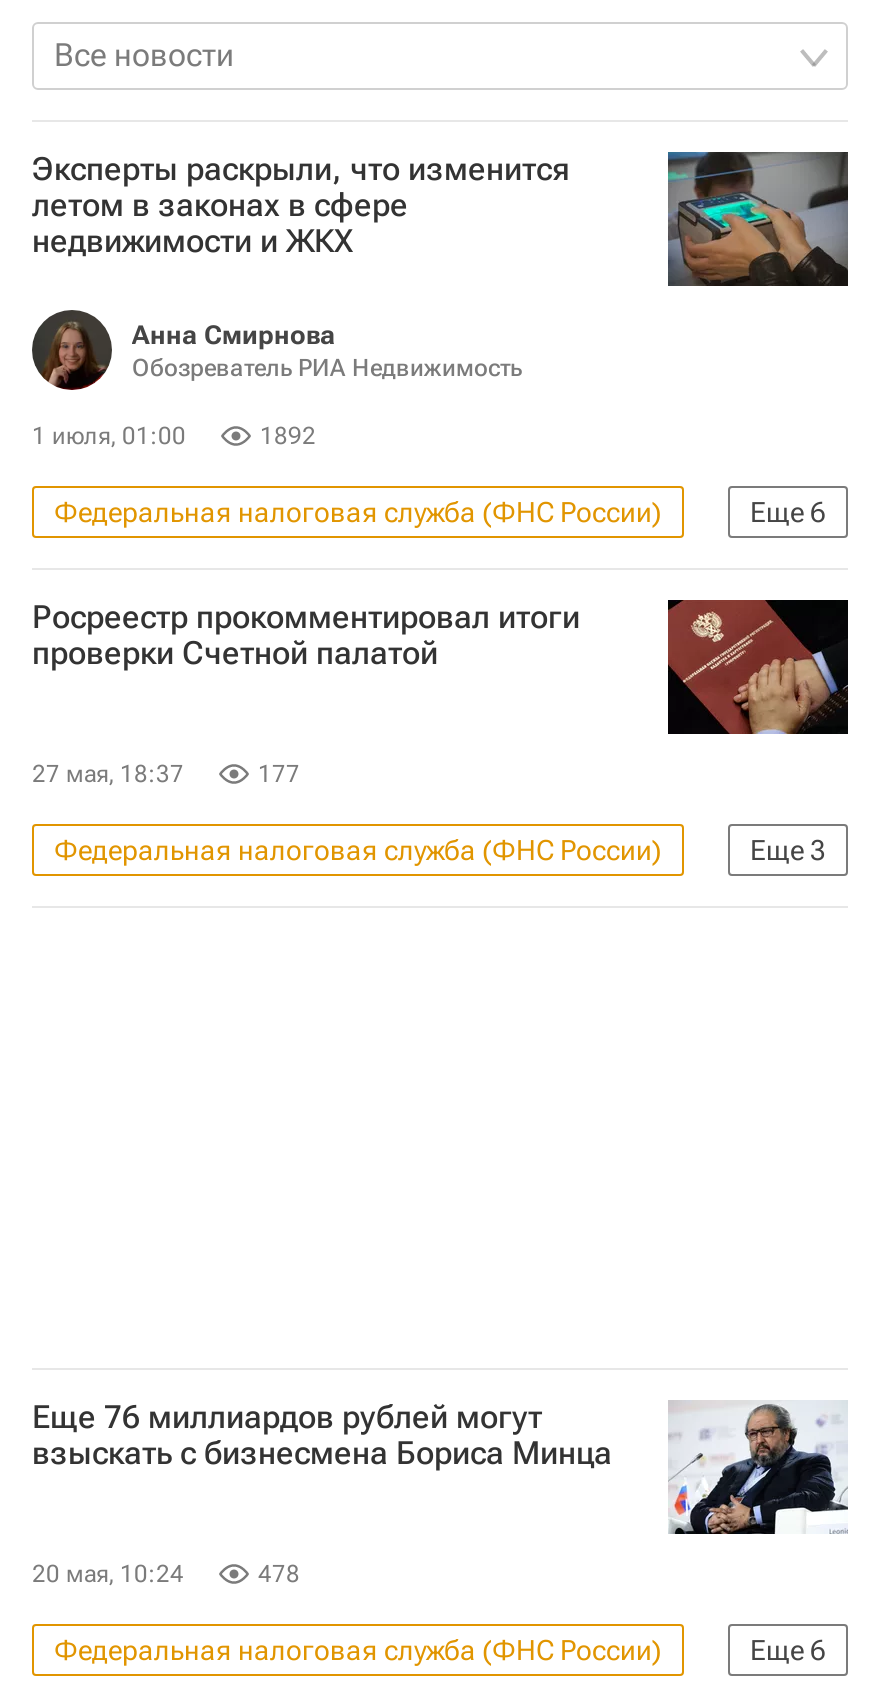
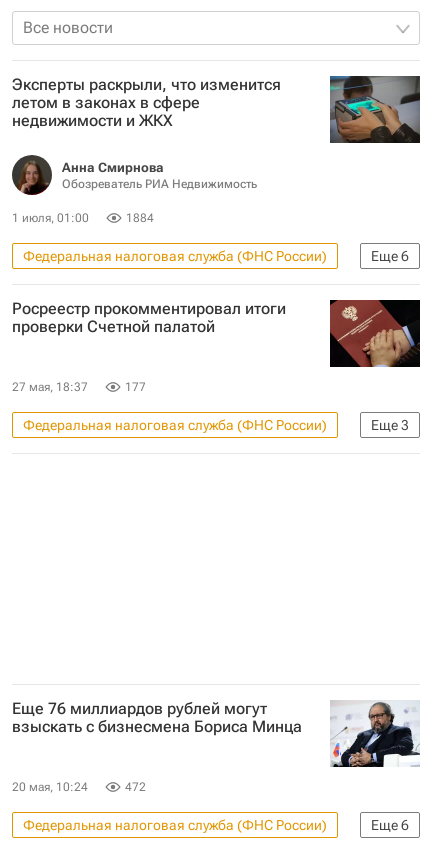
[260,422,316,450] 1892 -> [126,211,154,225] 1884
[258,1560,300,1588] 478 -> [125,780,146,794] 472

